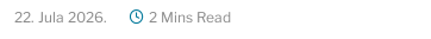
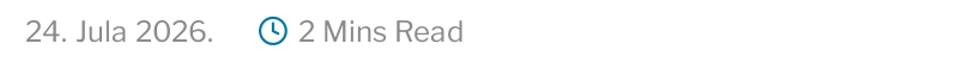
[14,9,107,26] 22. Jula 2026. -> [25,12,214,47] 24. Jula 2026.

